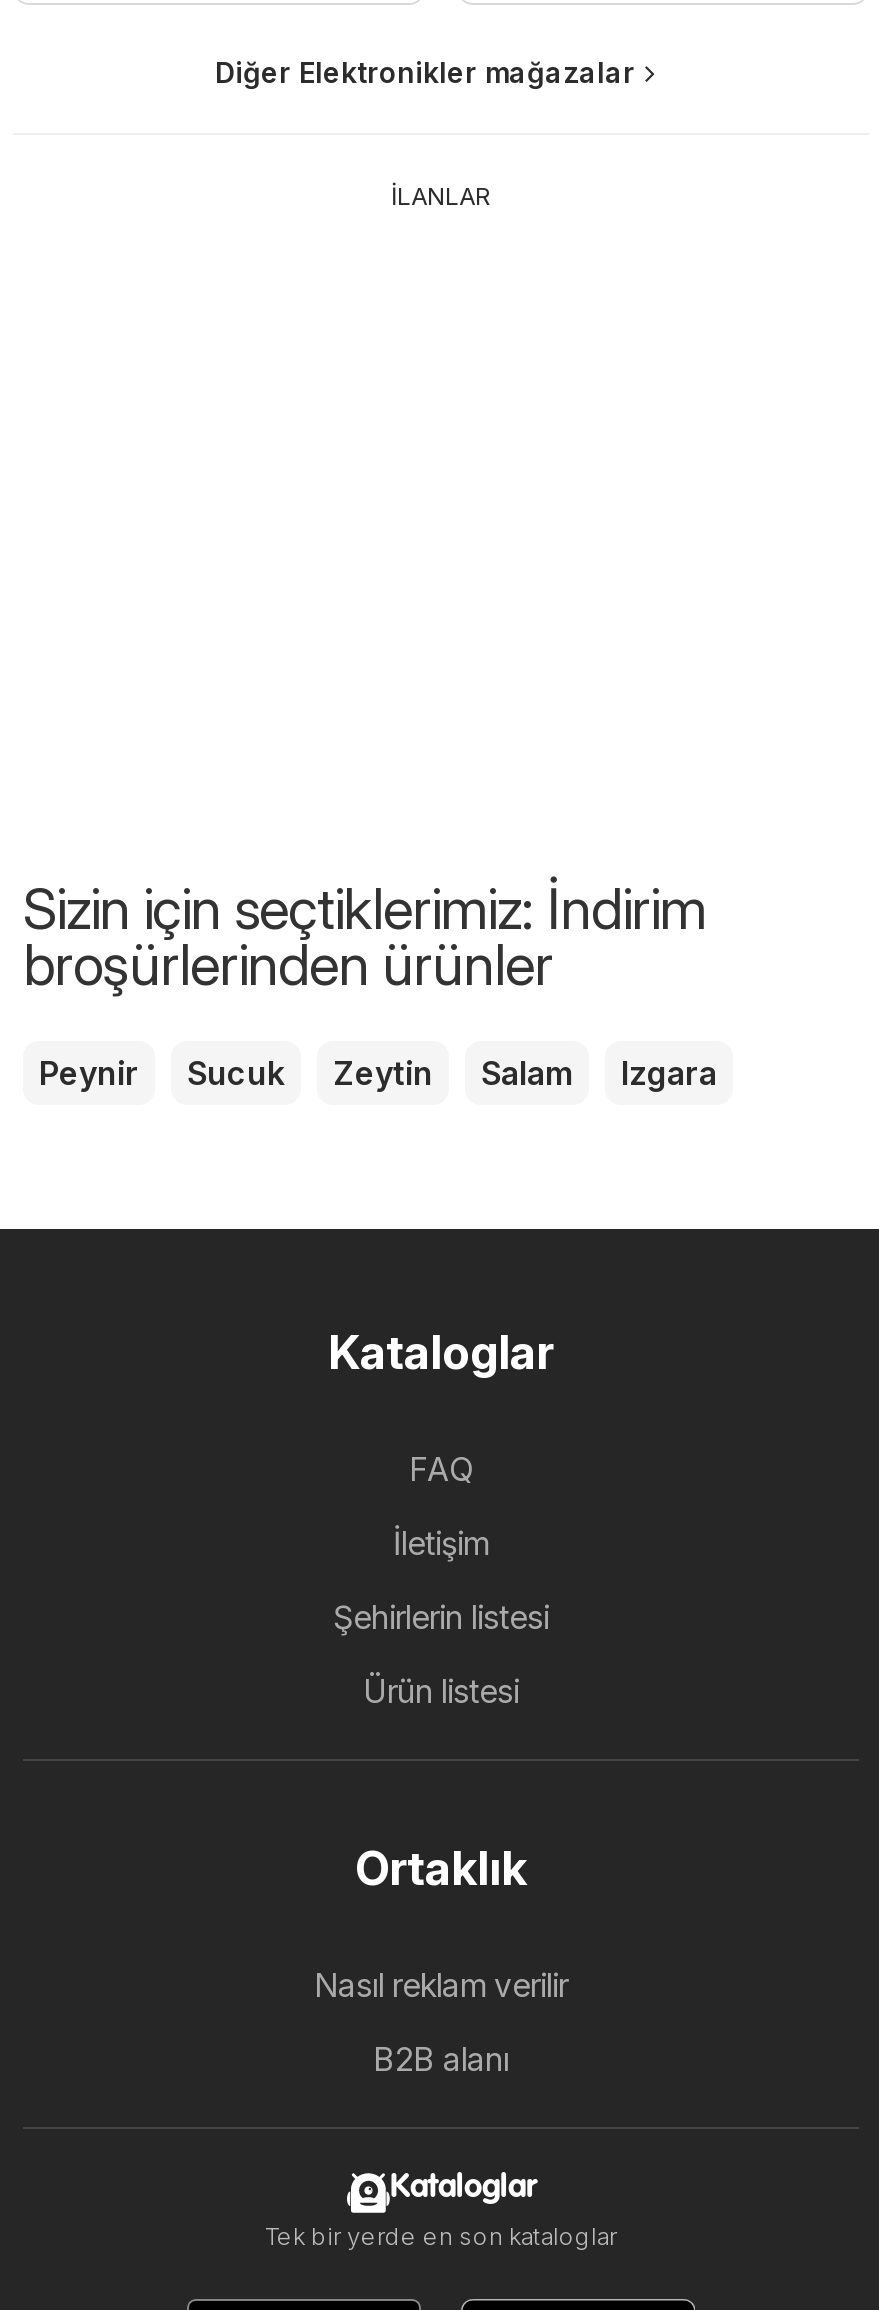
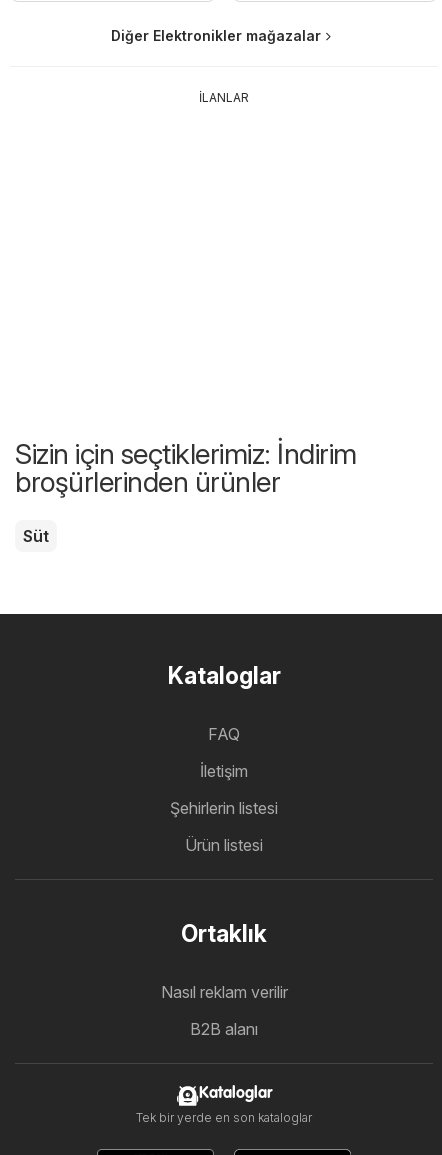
[39,1052,717,1092] Peynir | Sucuk | Zeytin | Salam | Izgara -> [23,526,49,546] Süt

